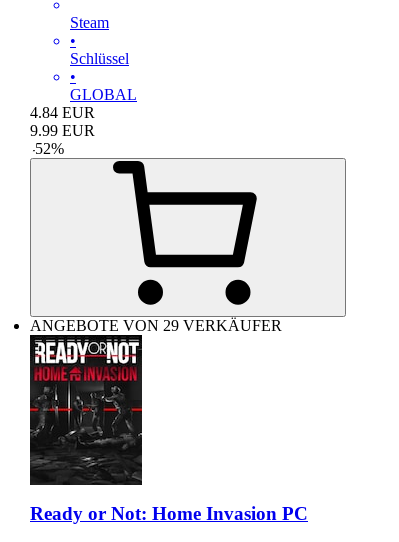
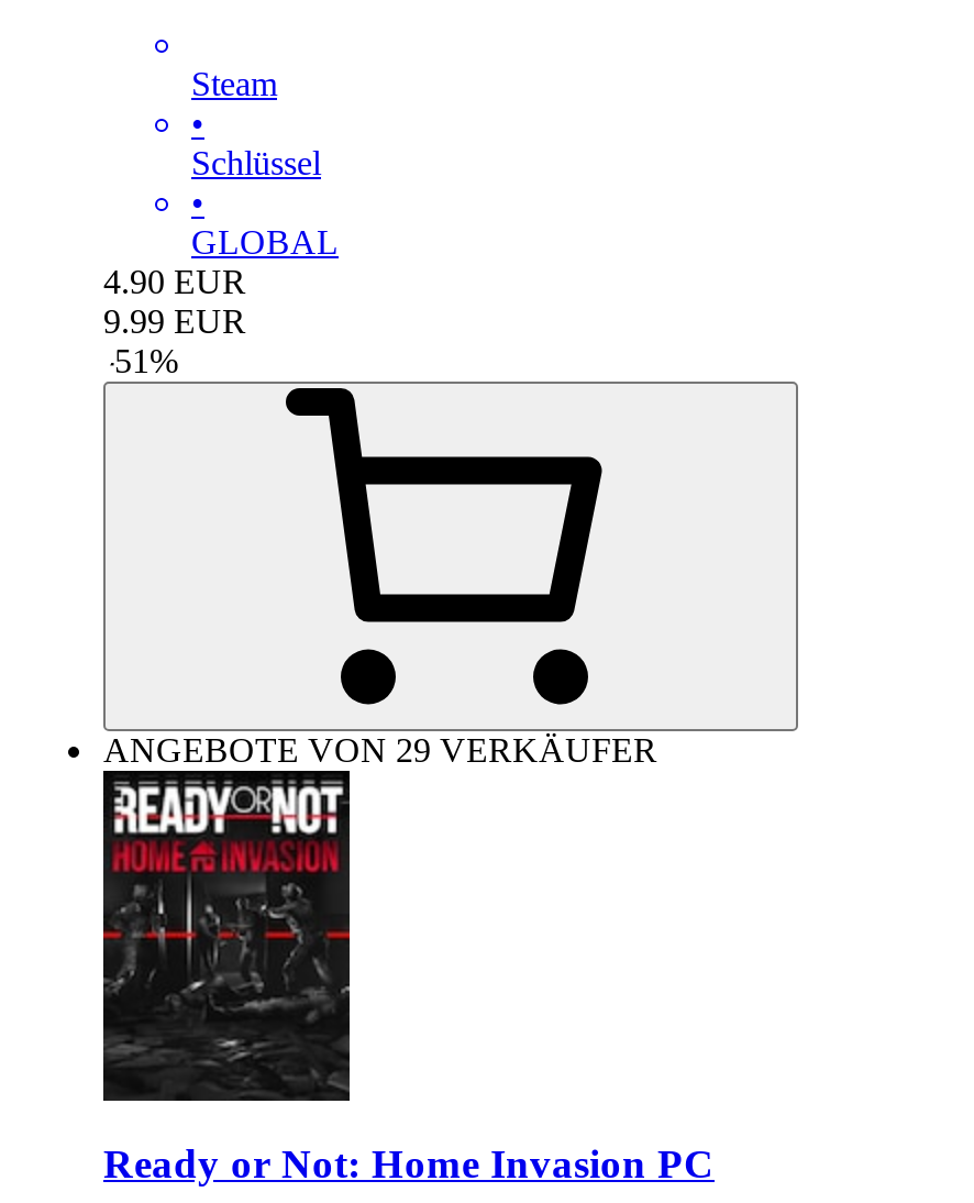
[30,104,95,121] 4.84 EUR -> [103,262,246,300] 4.90 EUR
[30,140,64,157] - 52% -> [103,341,178,379] - 51%

